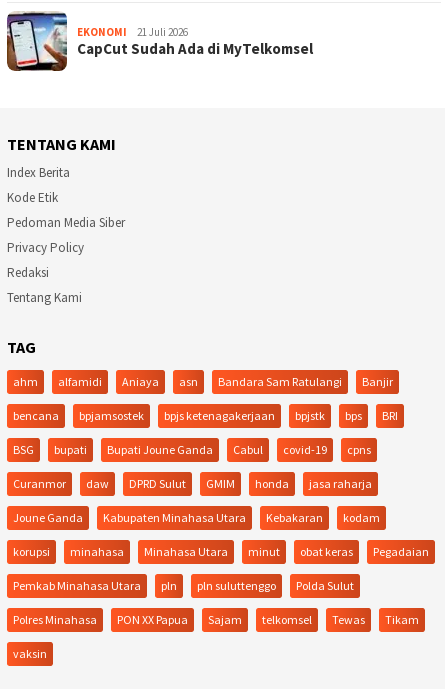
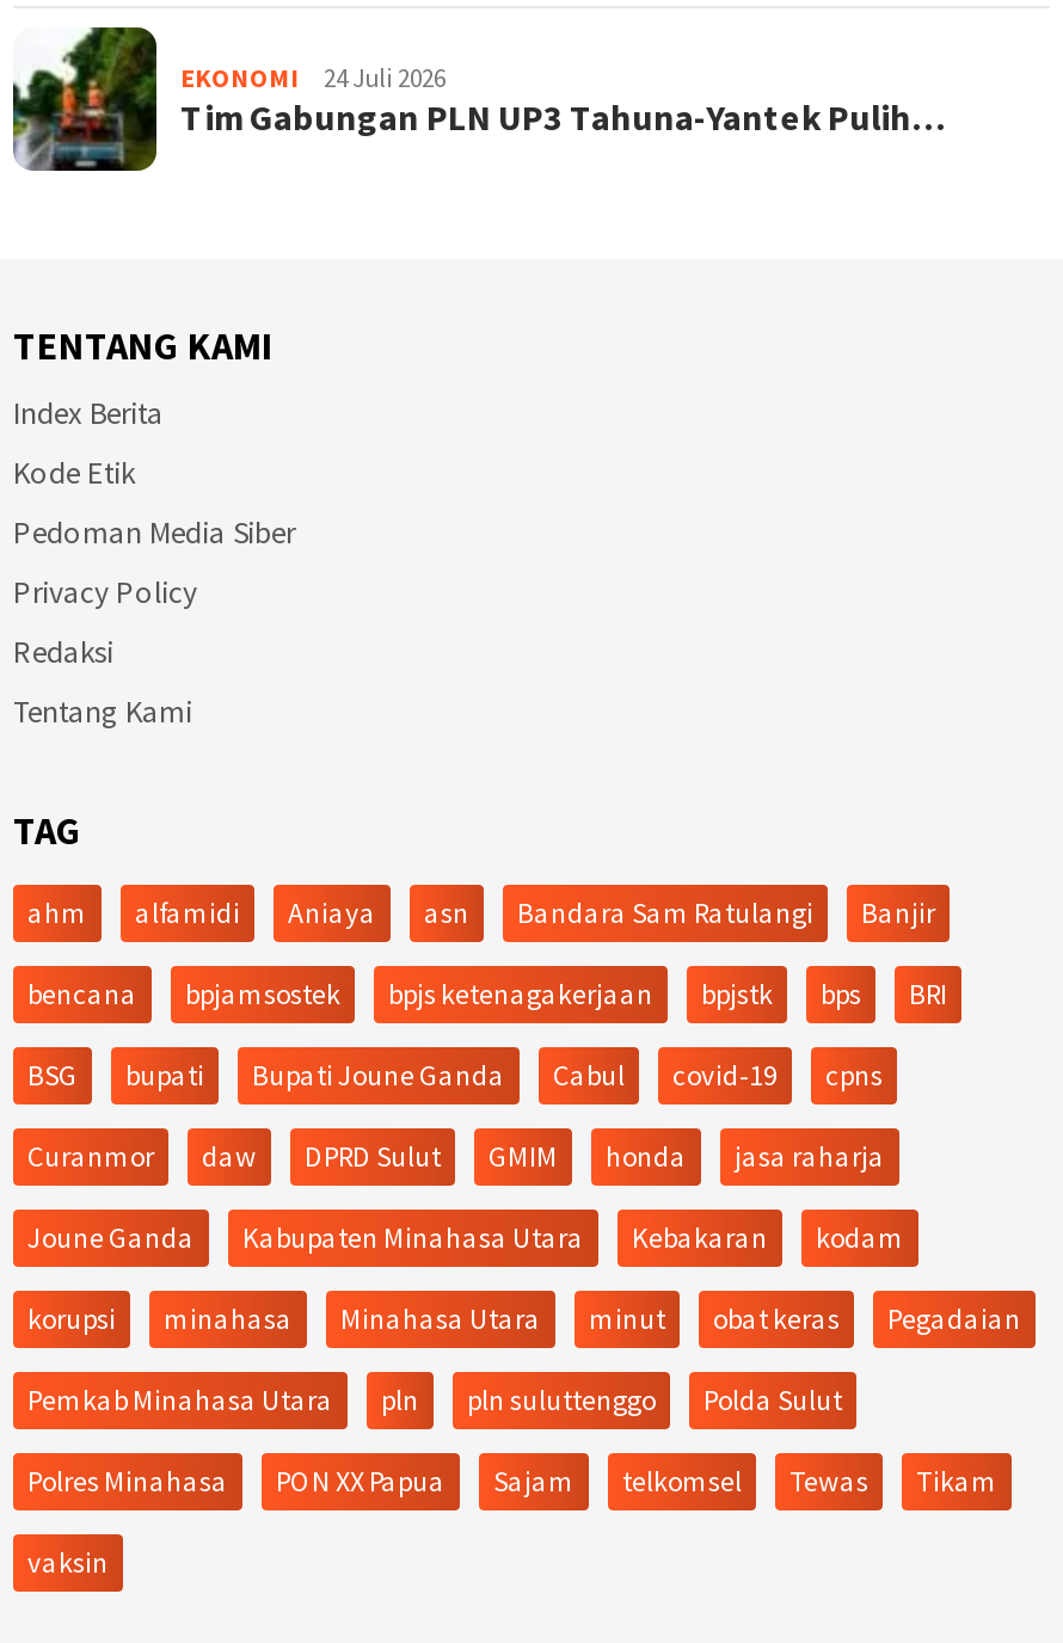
[6,11,313,72] [image] | 21 Juli 2026 | CapCut Sudah Ada di MyTelkomsel -> [11,26,945,172] [image] | 24 Juli 2026 | Tim Gabungan PLN UP3 Tahuna-Yantek Pulih…

